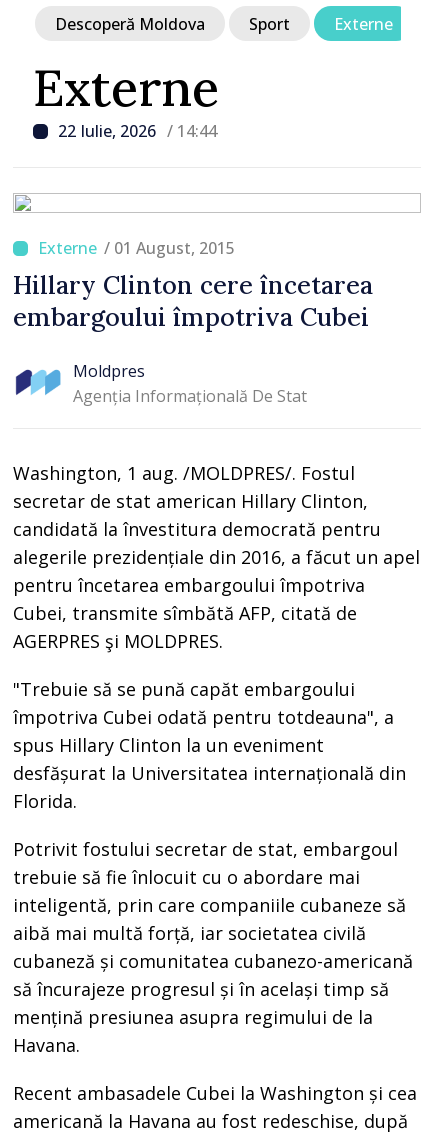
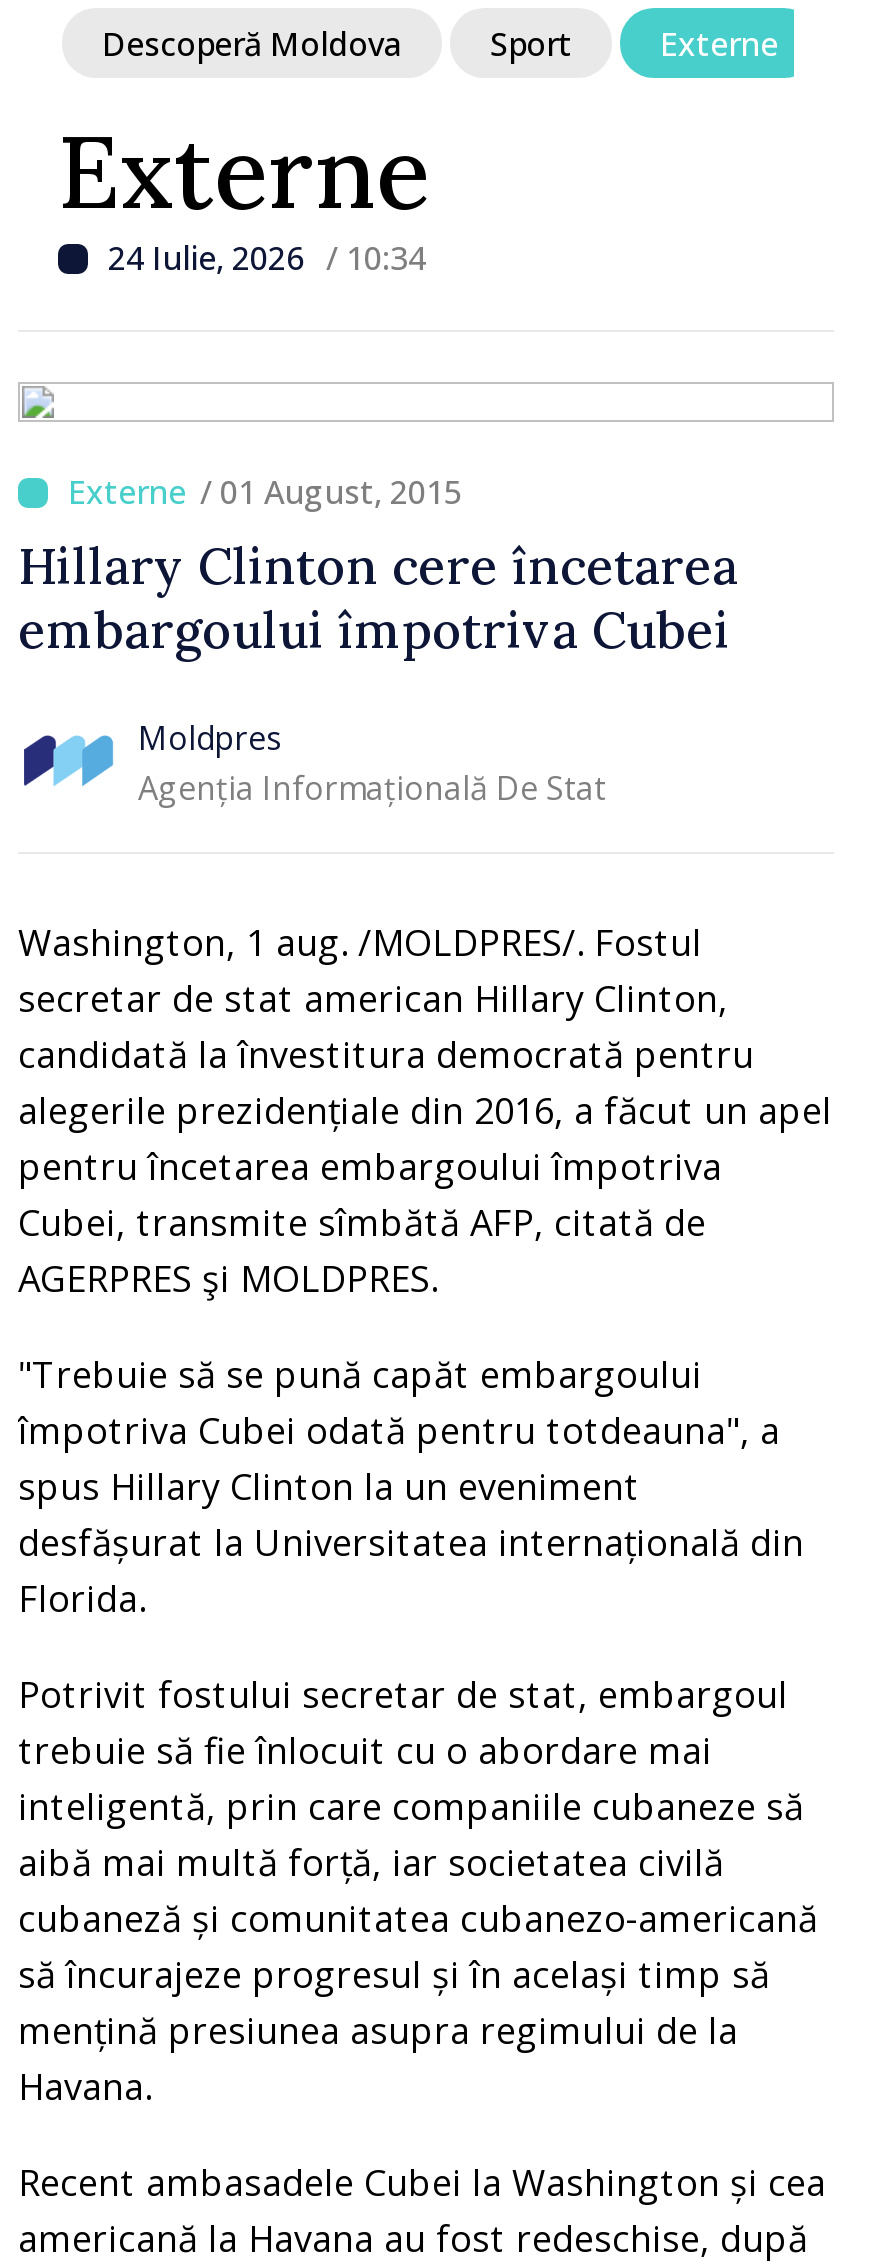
[58,120,217,142] 22 Iulie, 2026 / 14:44 -> [108,236,426,280] 24 Iulie, 2026 / 10:34

